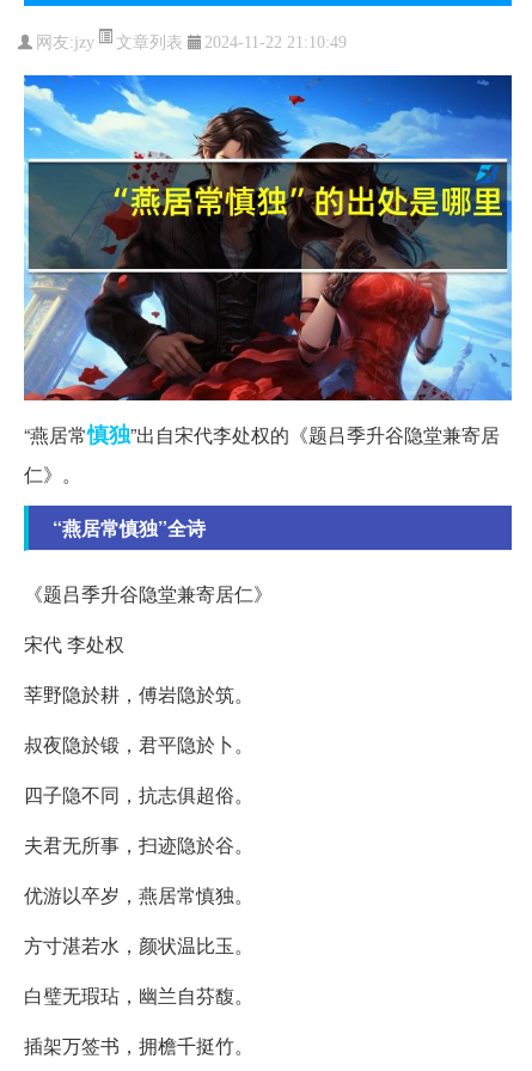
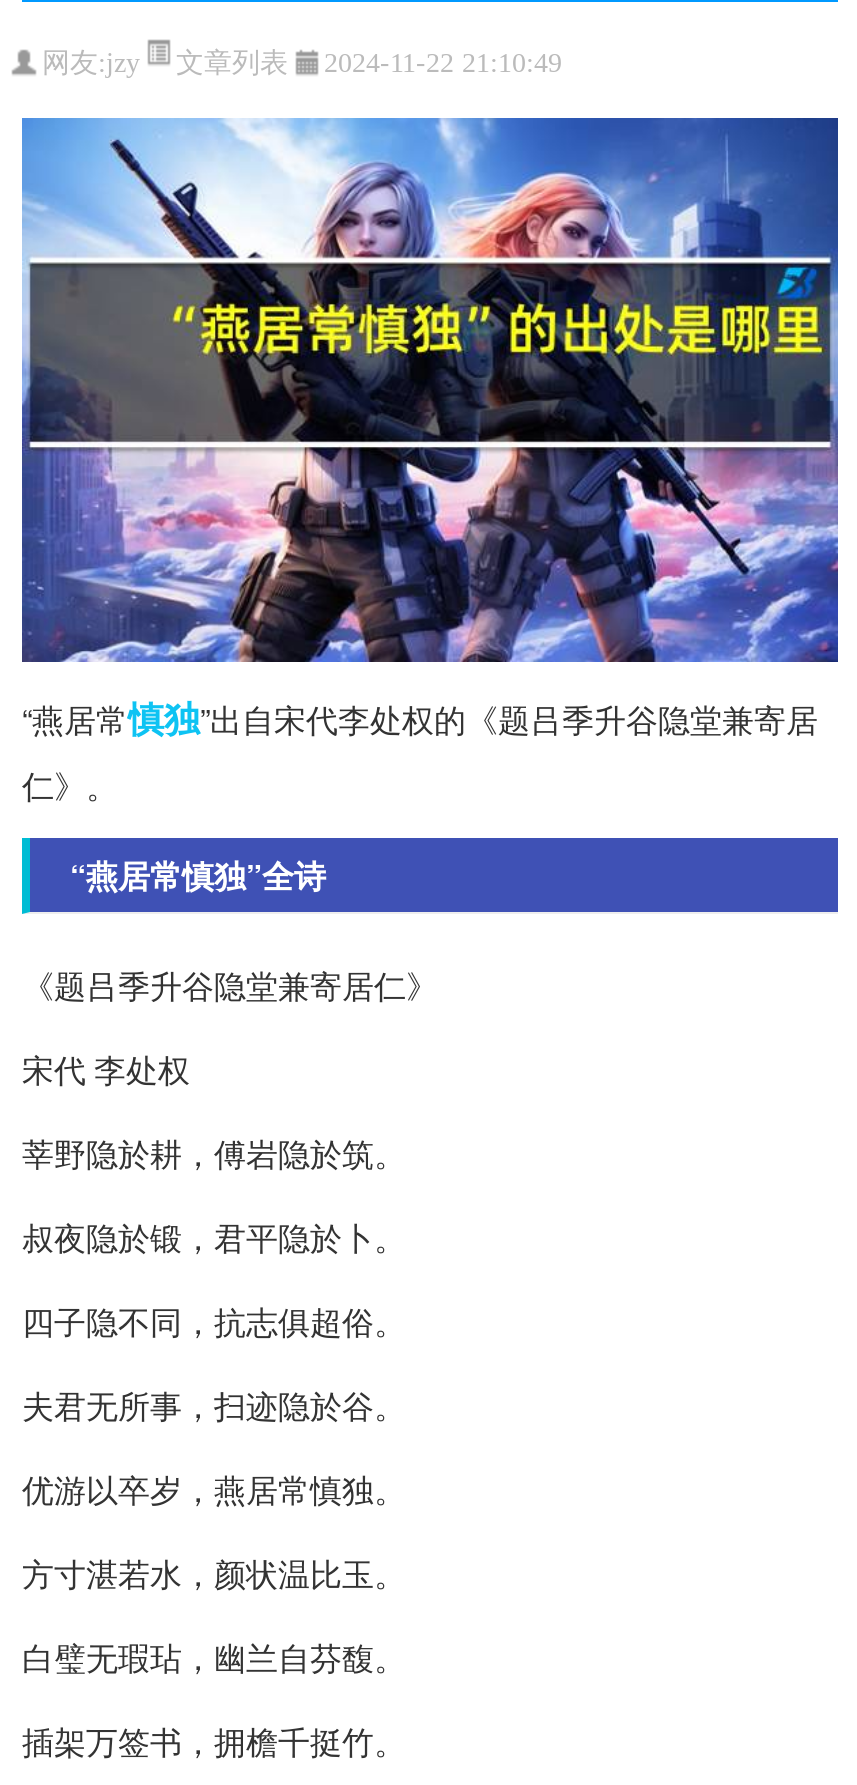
[23,74,513,402] [image] -> [20,118,840,664] [image]

